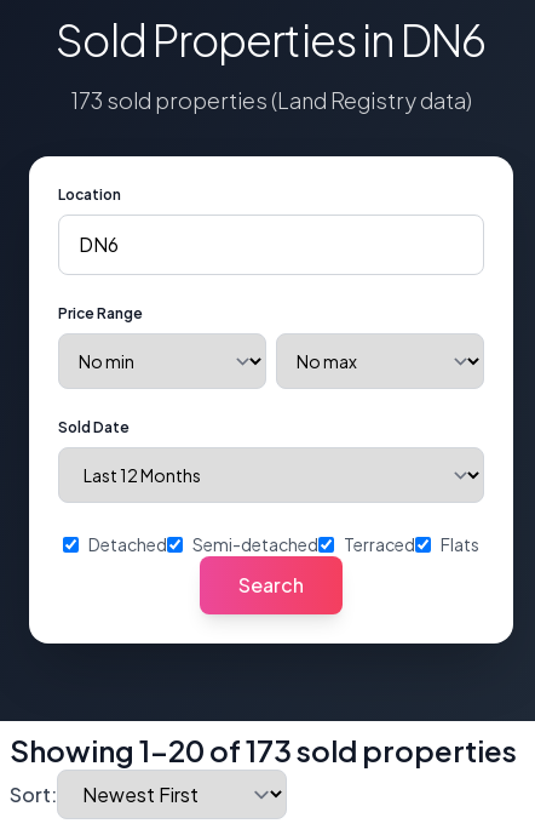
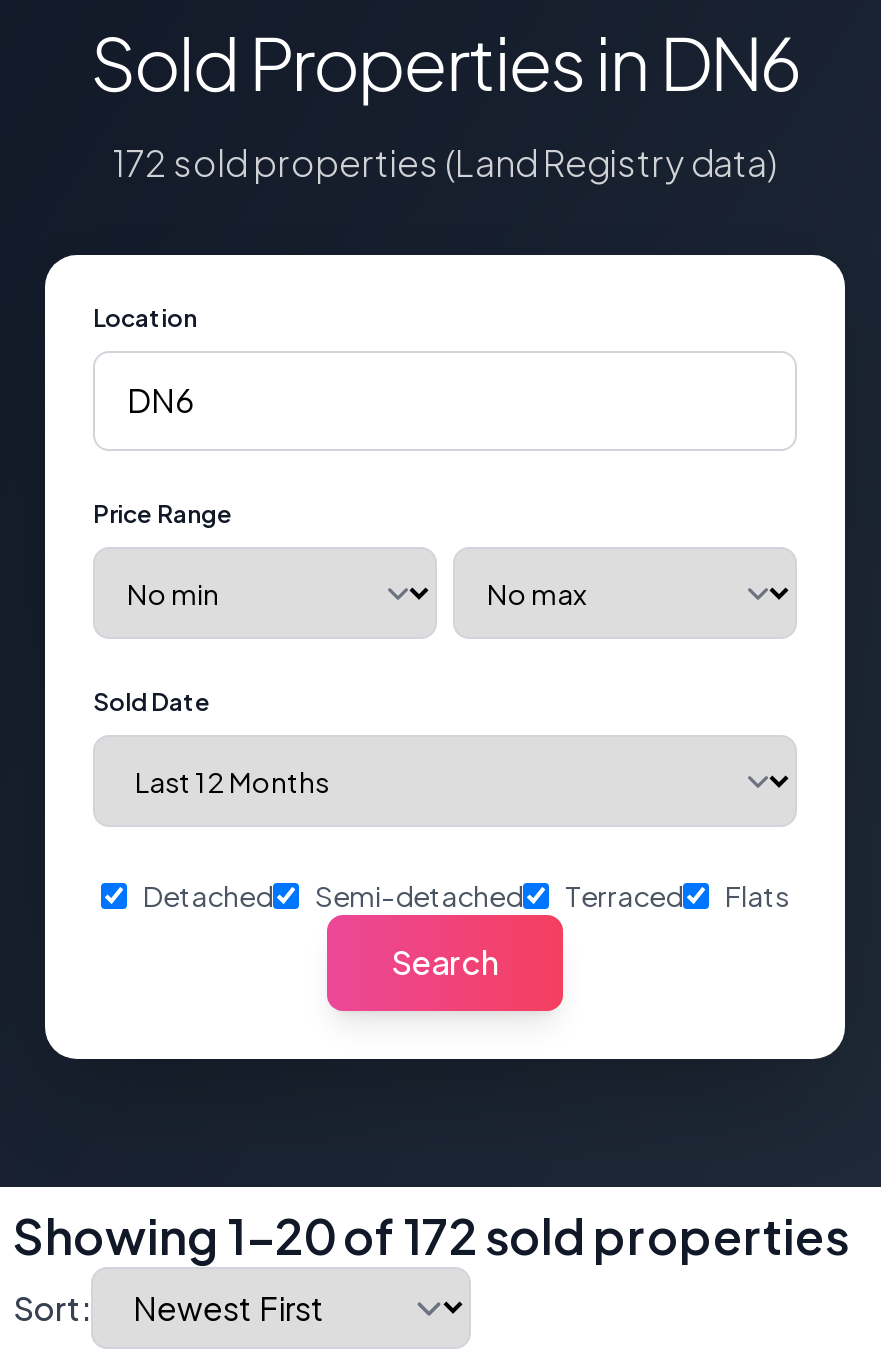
[71,86,471,114] 173 sold properties (Land Registry data) -> [113,139,777,185] 172 sold properties (Land Registry data)
[10,732,517,768] Showing 1-20 of 173 sold properties -> [13,1205,849,1265] Showing 1-20 of 172 sold properties

